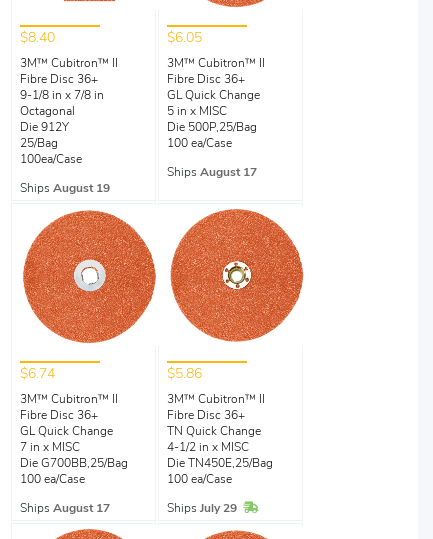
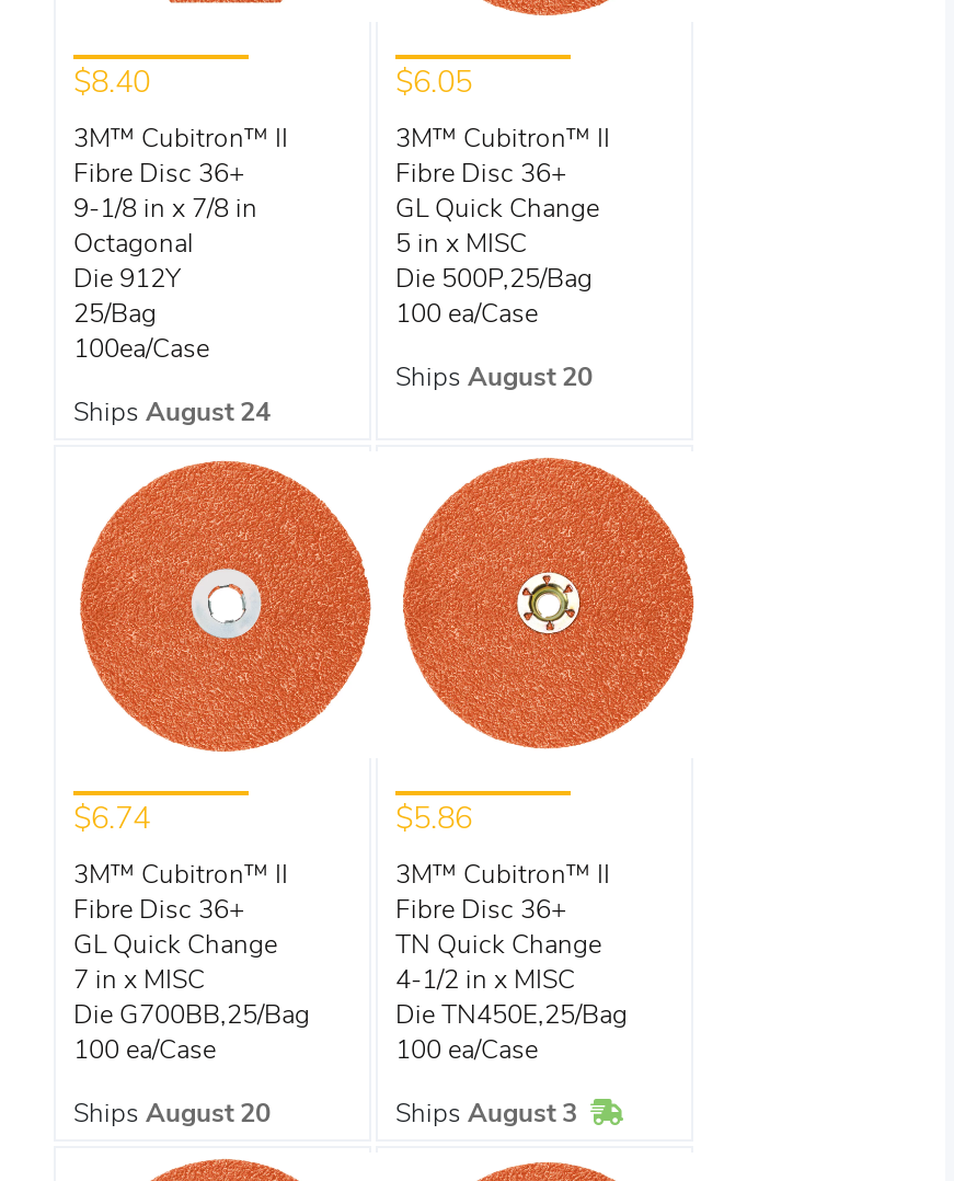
[167,167,257,179] Ships August 17 -> [395,366,593,392] Ships August 20
[20,183,110,195] Ships August 19 -> [73,401,271,427] Ships August 24
[20,503,110,515] Ships August 17 -> [73,1102,271,1128] Ships August 20
[167,503,237,515] Ships July 29 -> [395,1102,577,1128] Ships August 3

